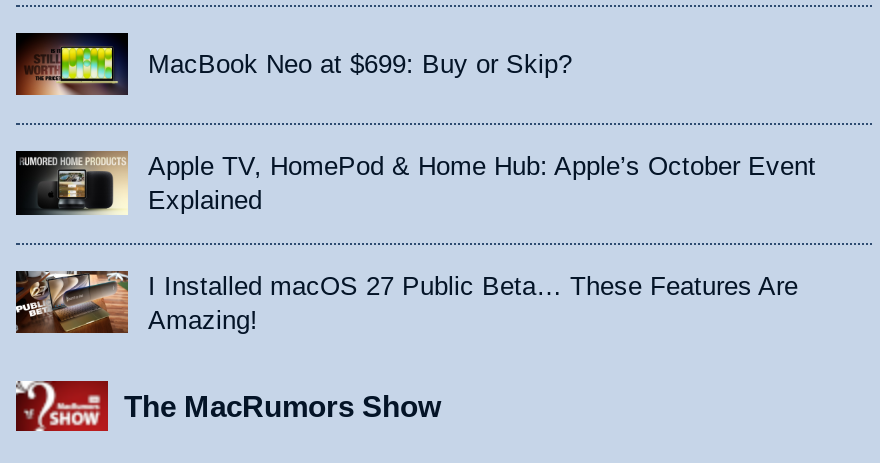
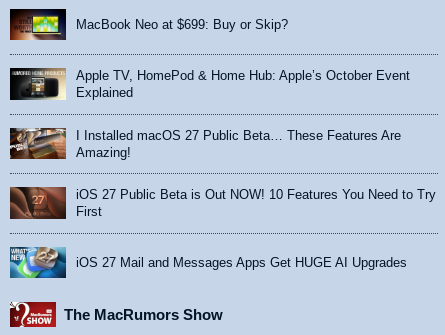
none -> [9,246,65,279] [image]
none -> [10,186,436,270] [image] | iOS 27 Public Beta is Out NOW! 10 Features You Need to Try | First | iOS 27 Mail and Messages Apps Get HUGE AI Upgrades

